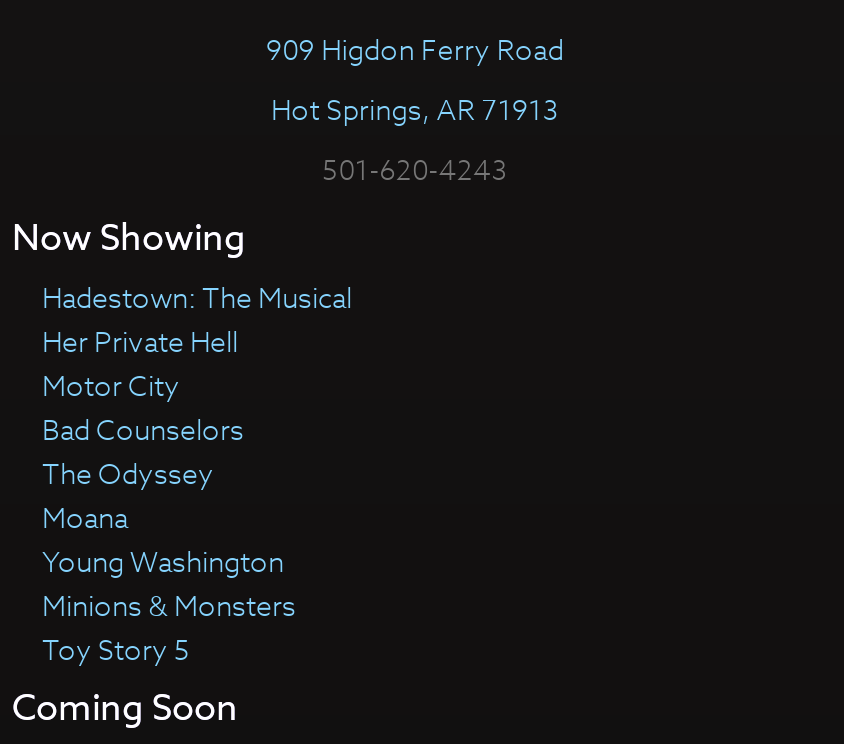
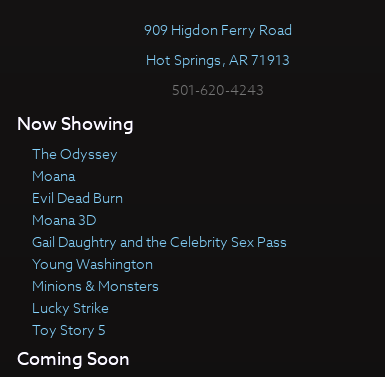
[42,279,352,449] Hadestown: The Musical | Her Private Hell | Motor City | Bad Counselors -> none
moved [42,455,214,537] -> [31,144,117,185]: The Odyssey | Moana
none -> [31,188,286,251] Evil Dead Burn | Moana 3D | Gail Daughtry and the Celebrity Sex Pass
moved [42,543,296,625] -> [31,254,158,295]: Young Washington | Minions & Monsters
none -> [31,298,108,317] Lucky Strike

